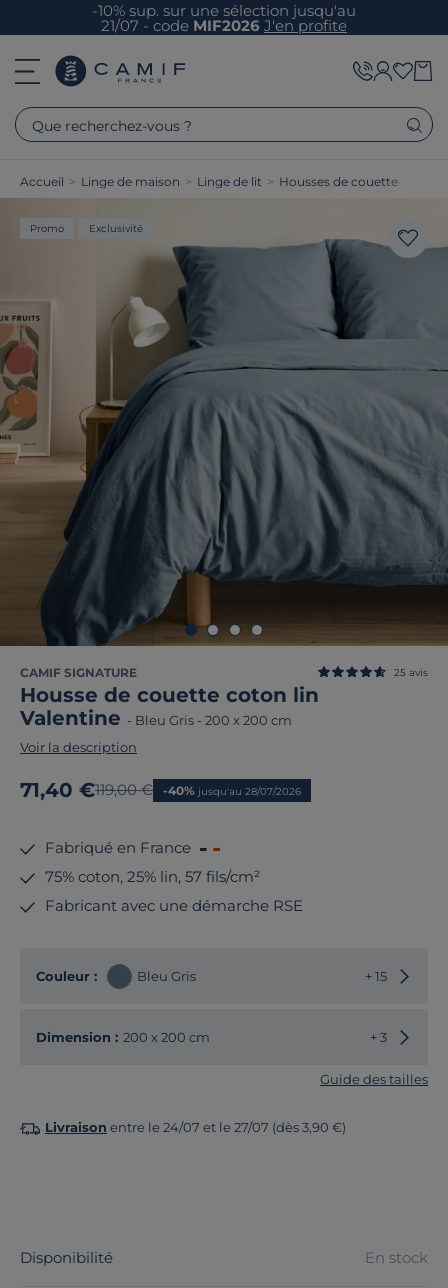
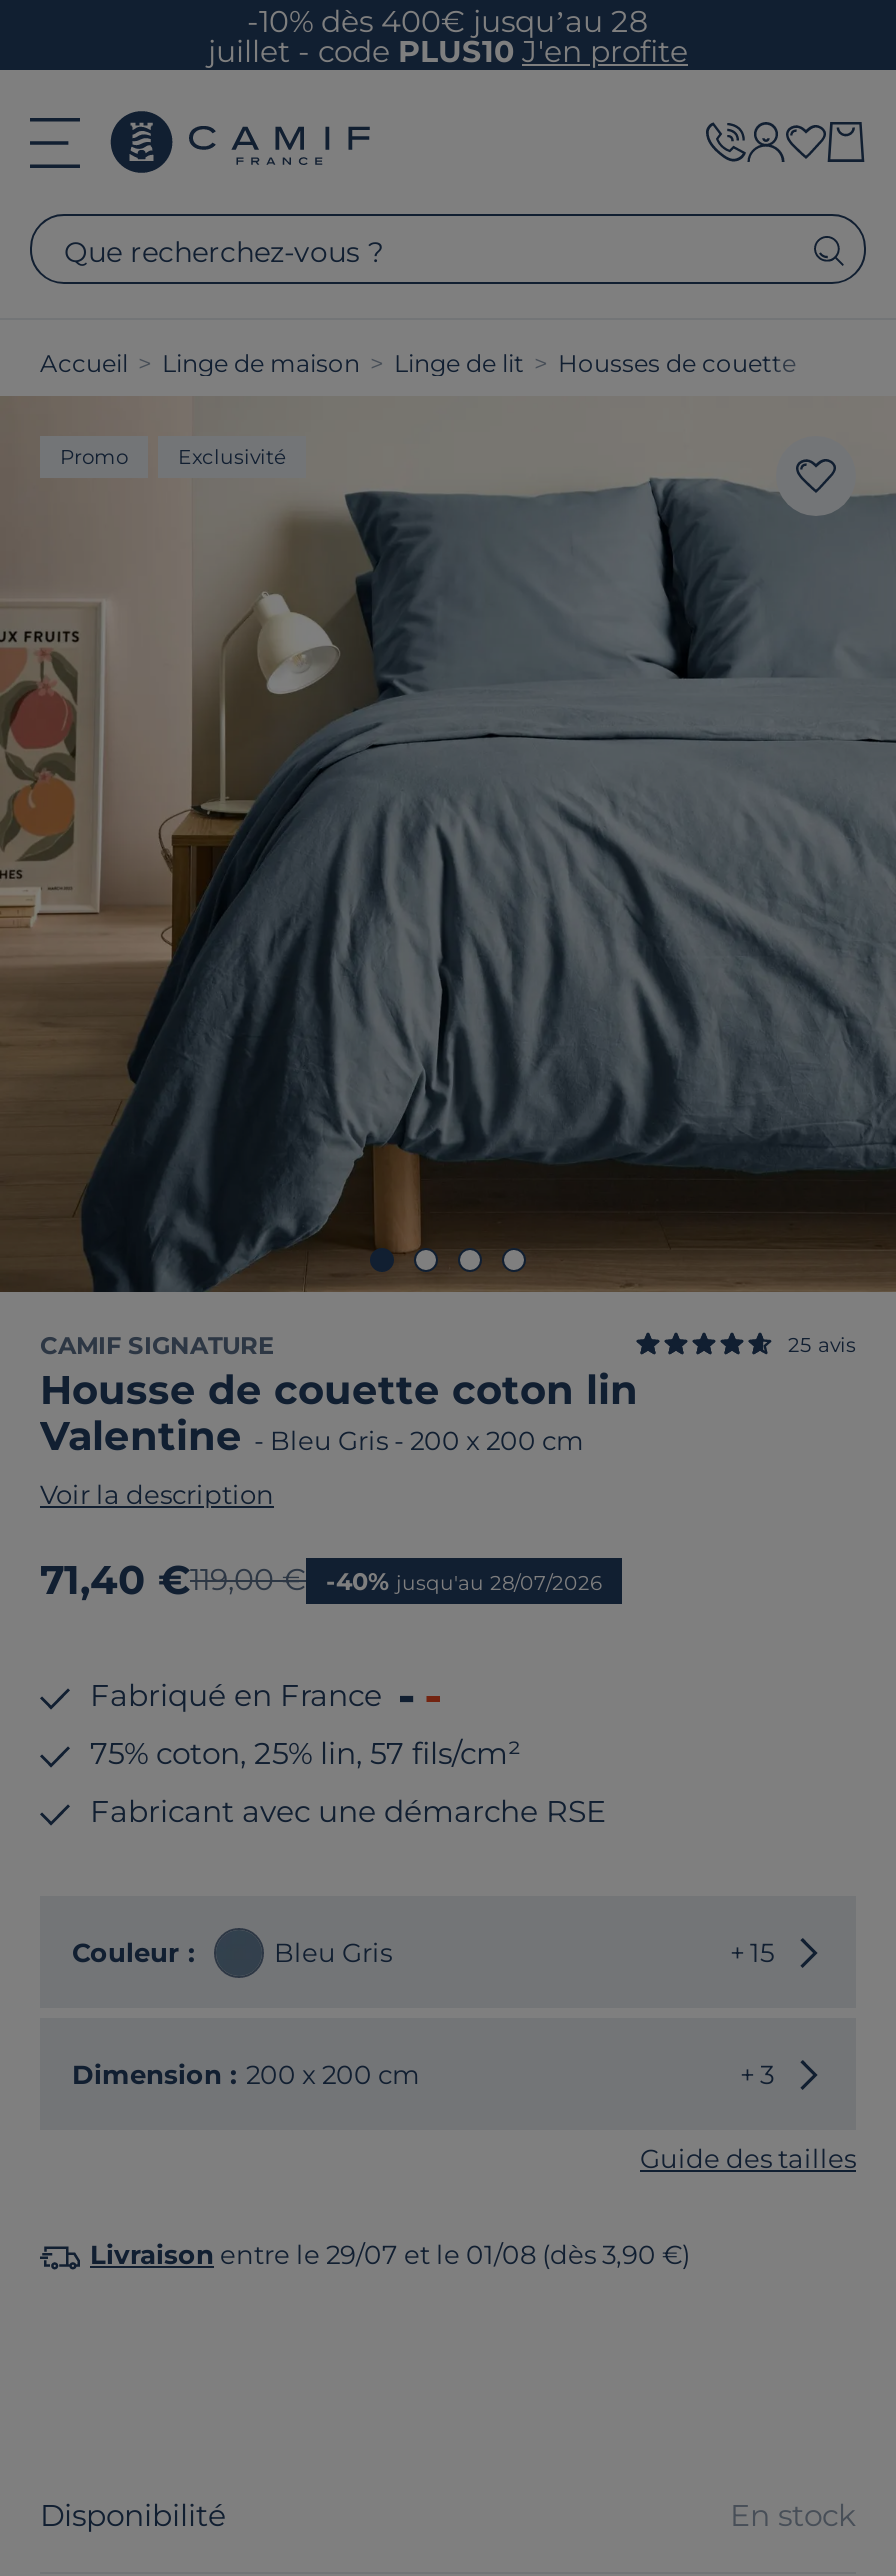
[92,0,356,34] -10% sup. sur une sélection jusqu'au | 21/07 - codeMIF2026 J'en profite -> [208,1,688,69] -10% dès 400€ jusqu’au 28 | juillet - codePLUS10 J'en profite
[45,1119,346,1135] Livraison entre le 24/07 et le 27/07 (dès 3,90 €) -> [90,2238,690,2270] Livraison entre le 29/07 et le 01/08 (dès 3,90 €)

